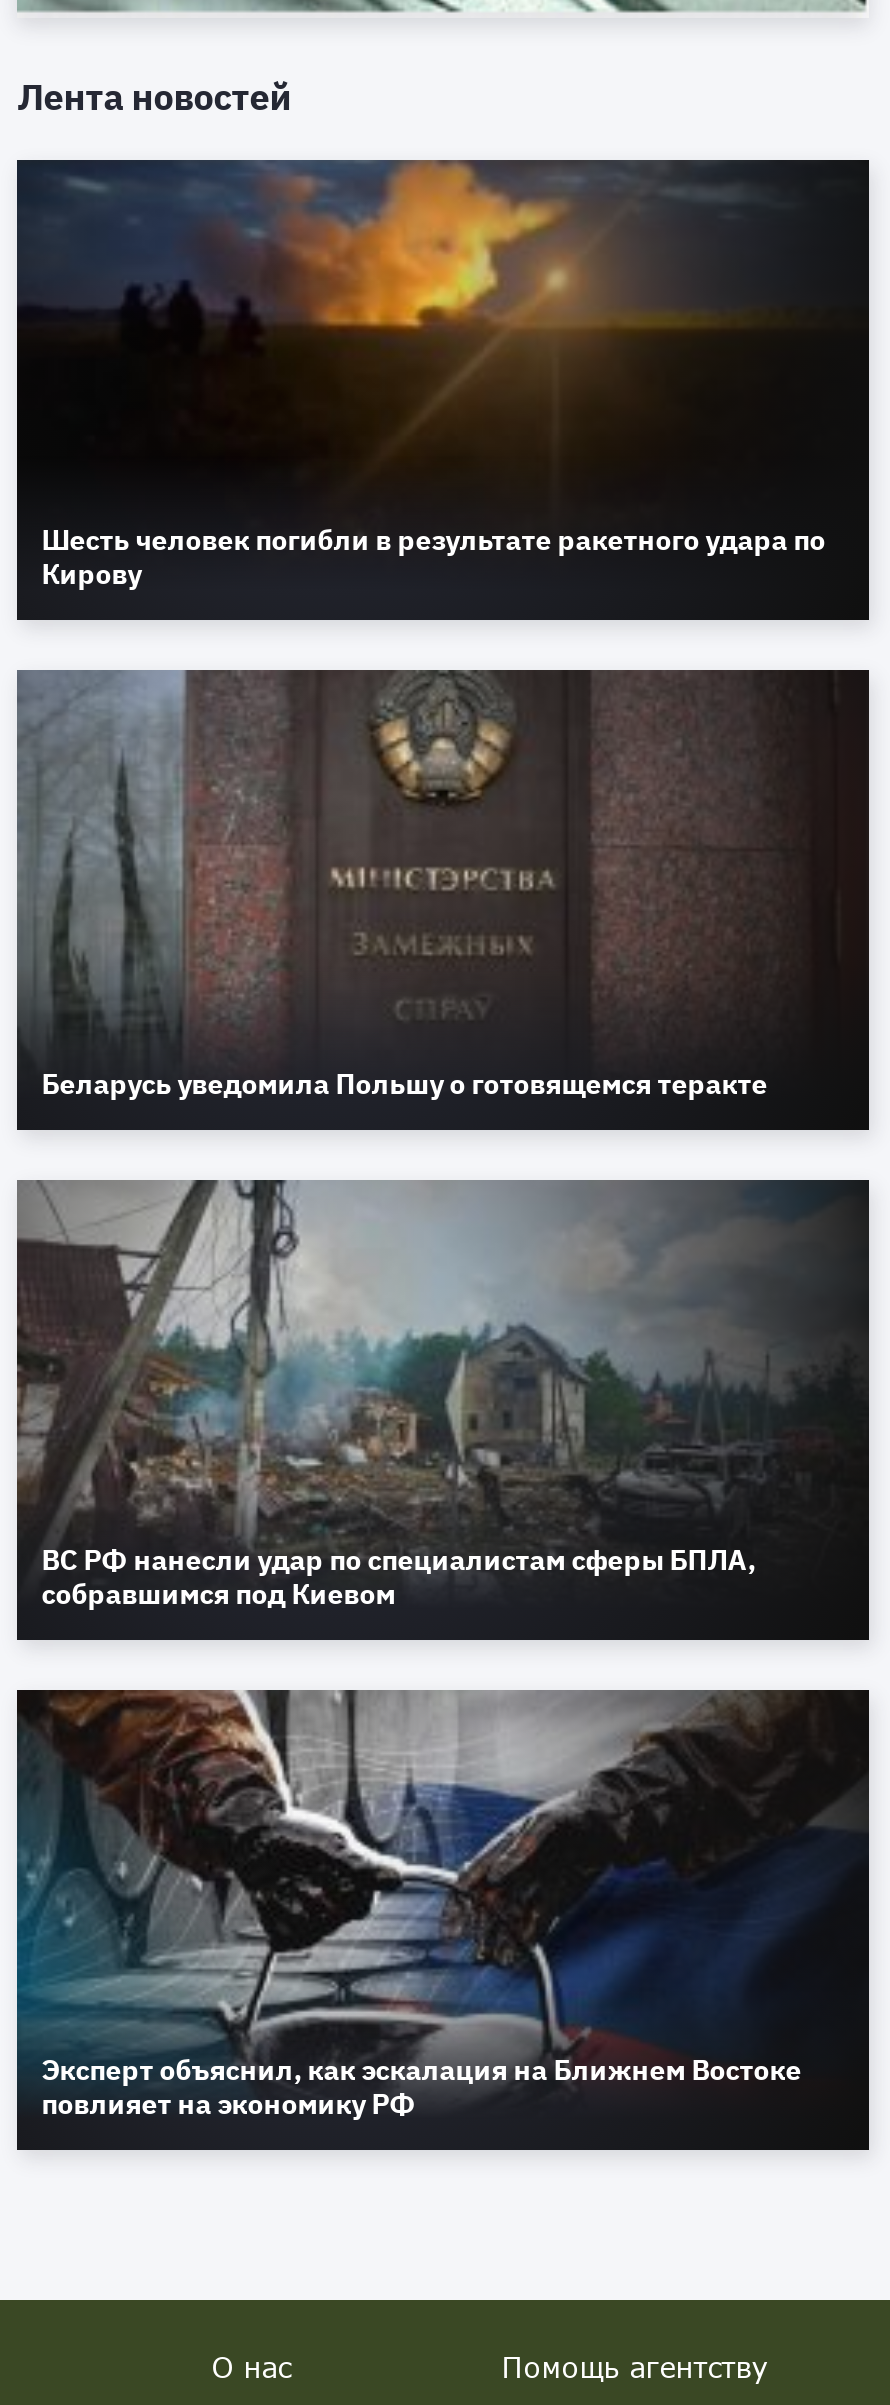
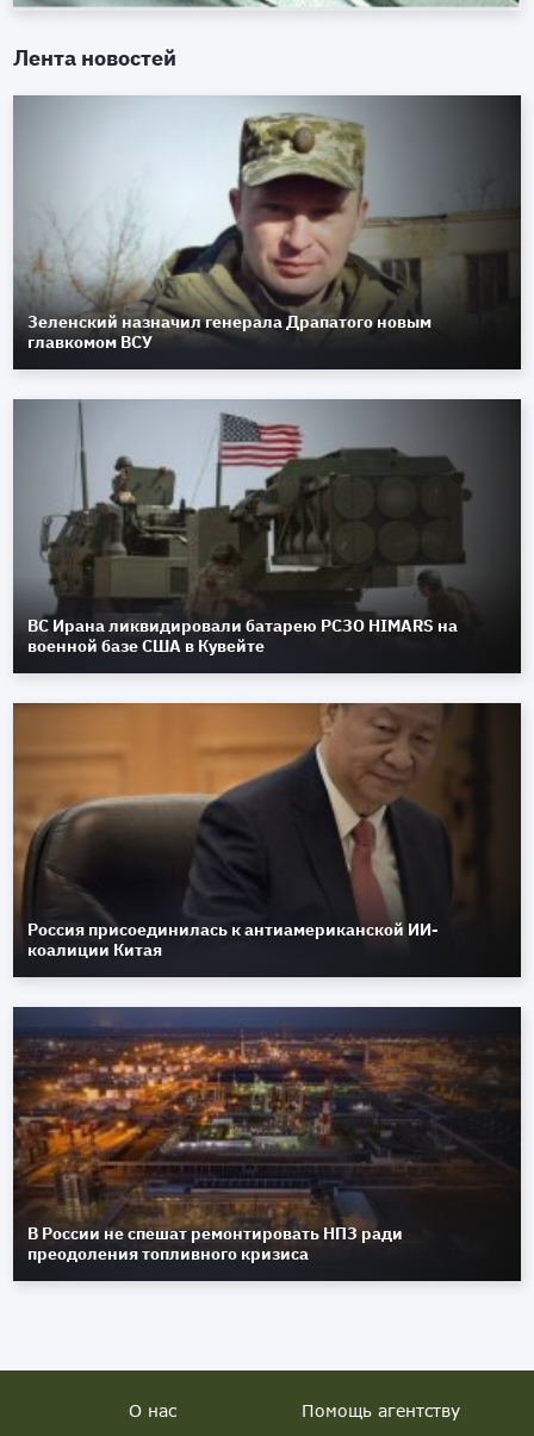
[17,160,863,592] [image] | Шесть человек погибли в результате ракетного удара по | Кирову -> [12,95,517,353] [image] | Зеленский назначил генерала Драпатого новым | главкомом ВСУ
[21,670,839,1102] [image] | Беларусь уведомила Польшу о готовящемся теракте -> [17,399,507,657] [image] | ВС Ирана ликвидировали батарею РСЗО HIMARS на | военной базе США в Кувейте
[17,1178,827,1612] [image] | ВС РФ нанесли удар по специалистам сферы БПЛА, | собравшимся под Киевом -> [12,702,497,961] [image] | Россия присоединилась к антиамериканской ИИ- | коалиции Китая
[17,1690,827,2122] [image] | Эксперт объяснил, как эскалация на Ближнем Востоке | повлияет на экономику РФ -> [13,1007,507,1265] [image] | В России не спешат ремонтировать НПЗ ради | преодоления топливного кризиса

